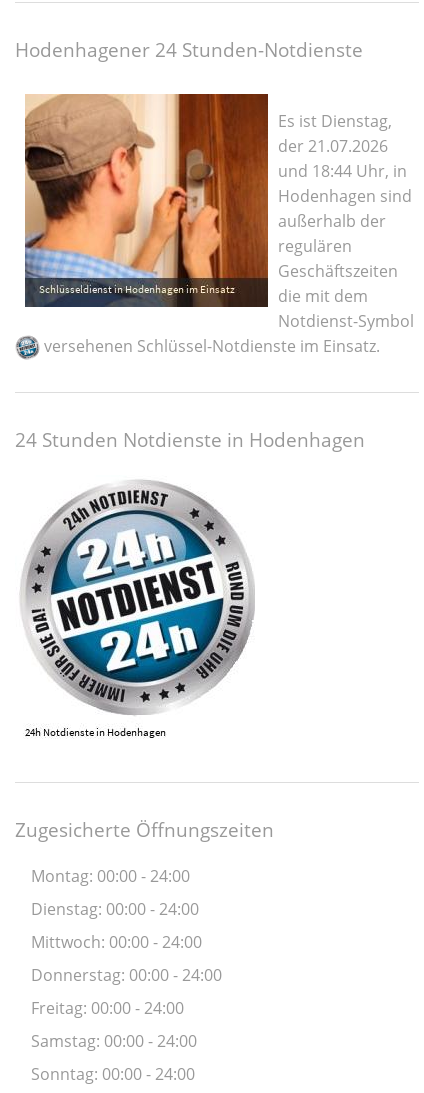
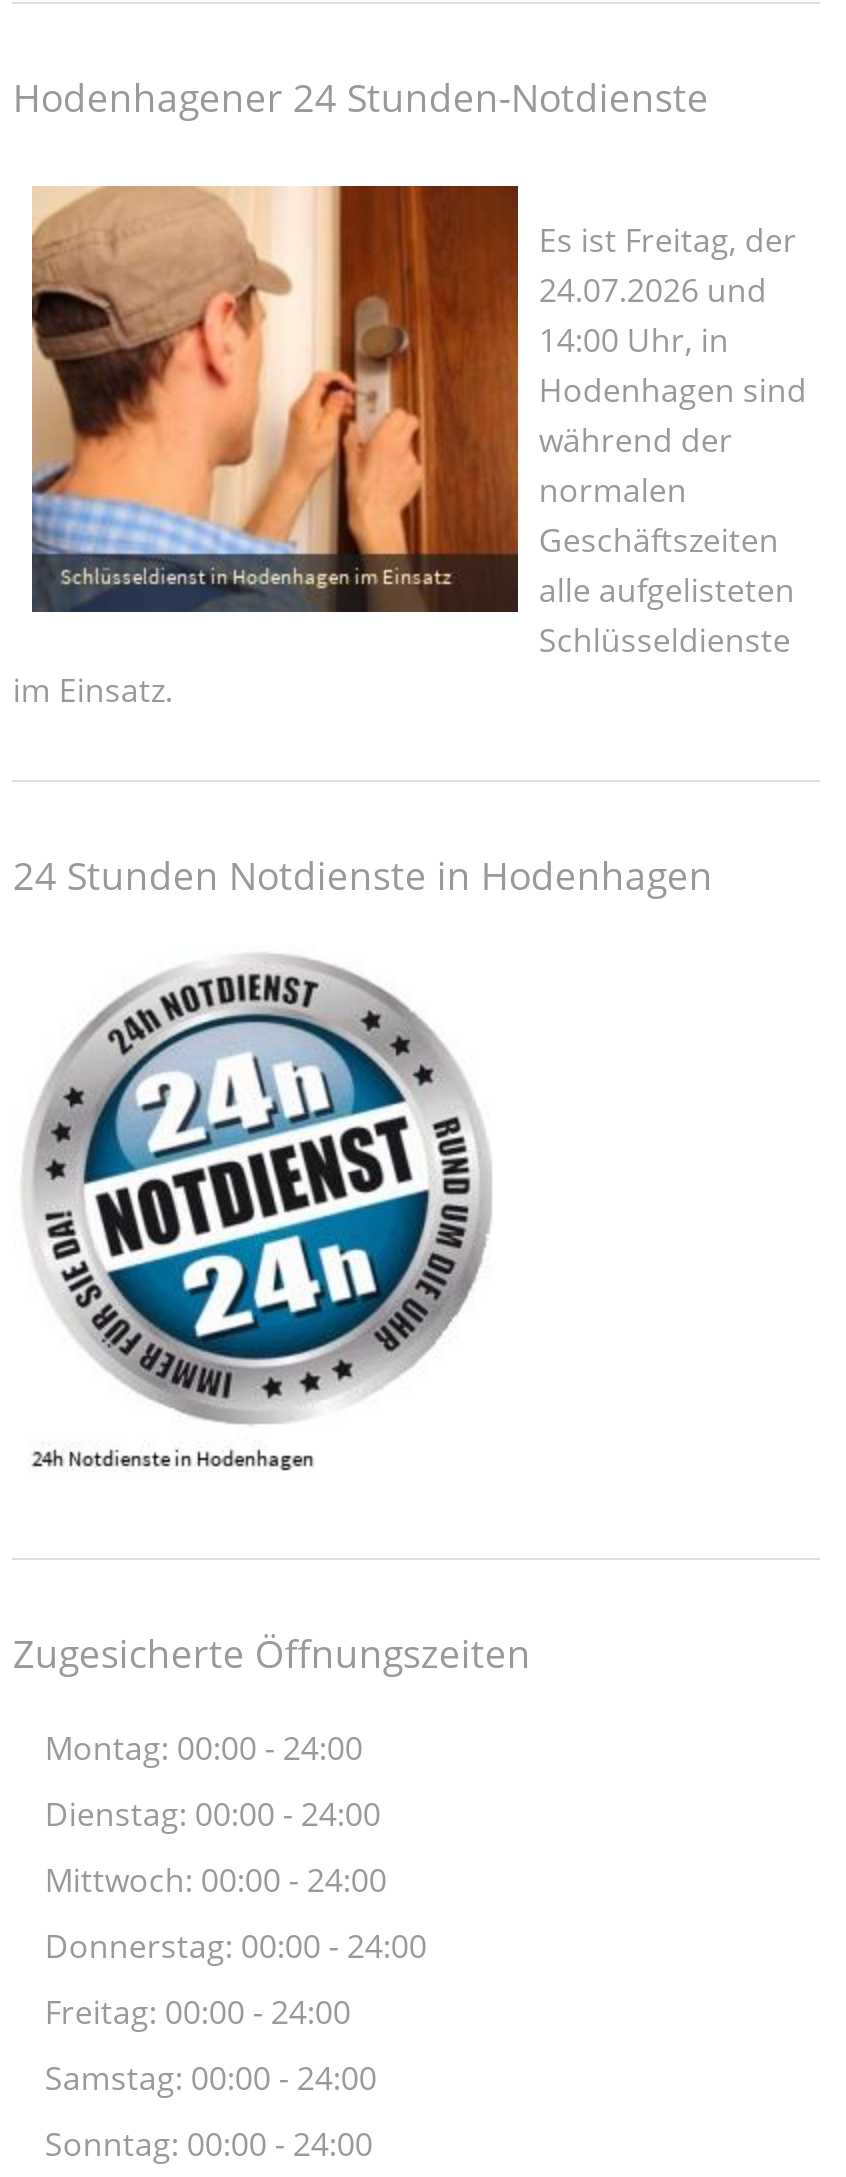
[278,110,407,182] Es ist Dienstag, | der 21.07.2026 | und 18:44 Uhr, in -> [539,218,797,362] Es ist Freitag, der | 24.07.2026 und | 14:00 Uhr, in
[278,210,386,257] außerhalb der | regulären -> [539,418,733,512] während der | normalen
[40,285,414,357] die mit dem | Notdienst-Symbol | versehenen Schlüssel-Notdienste im Einsatz. -> [13,568,795,712] alle aufgelisteten | Schlüsseldienste | im Einsatz.

